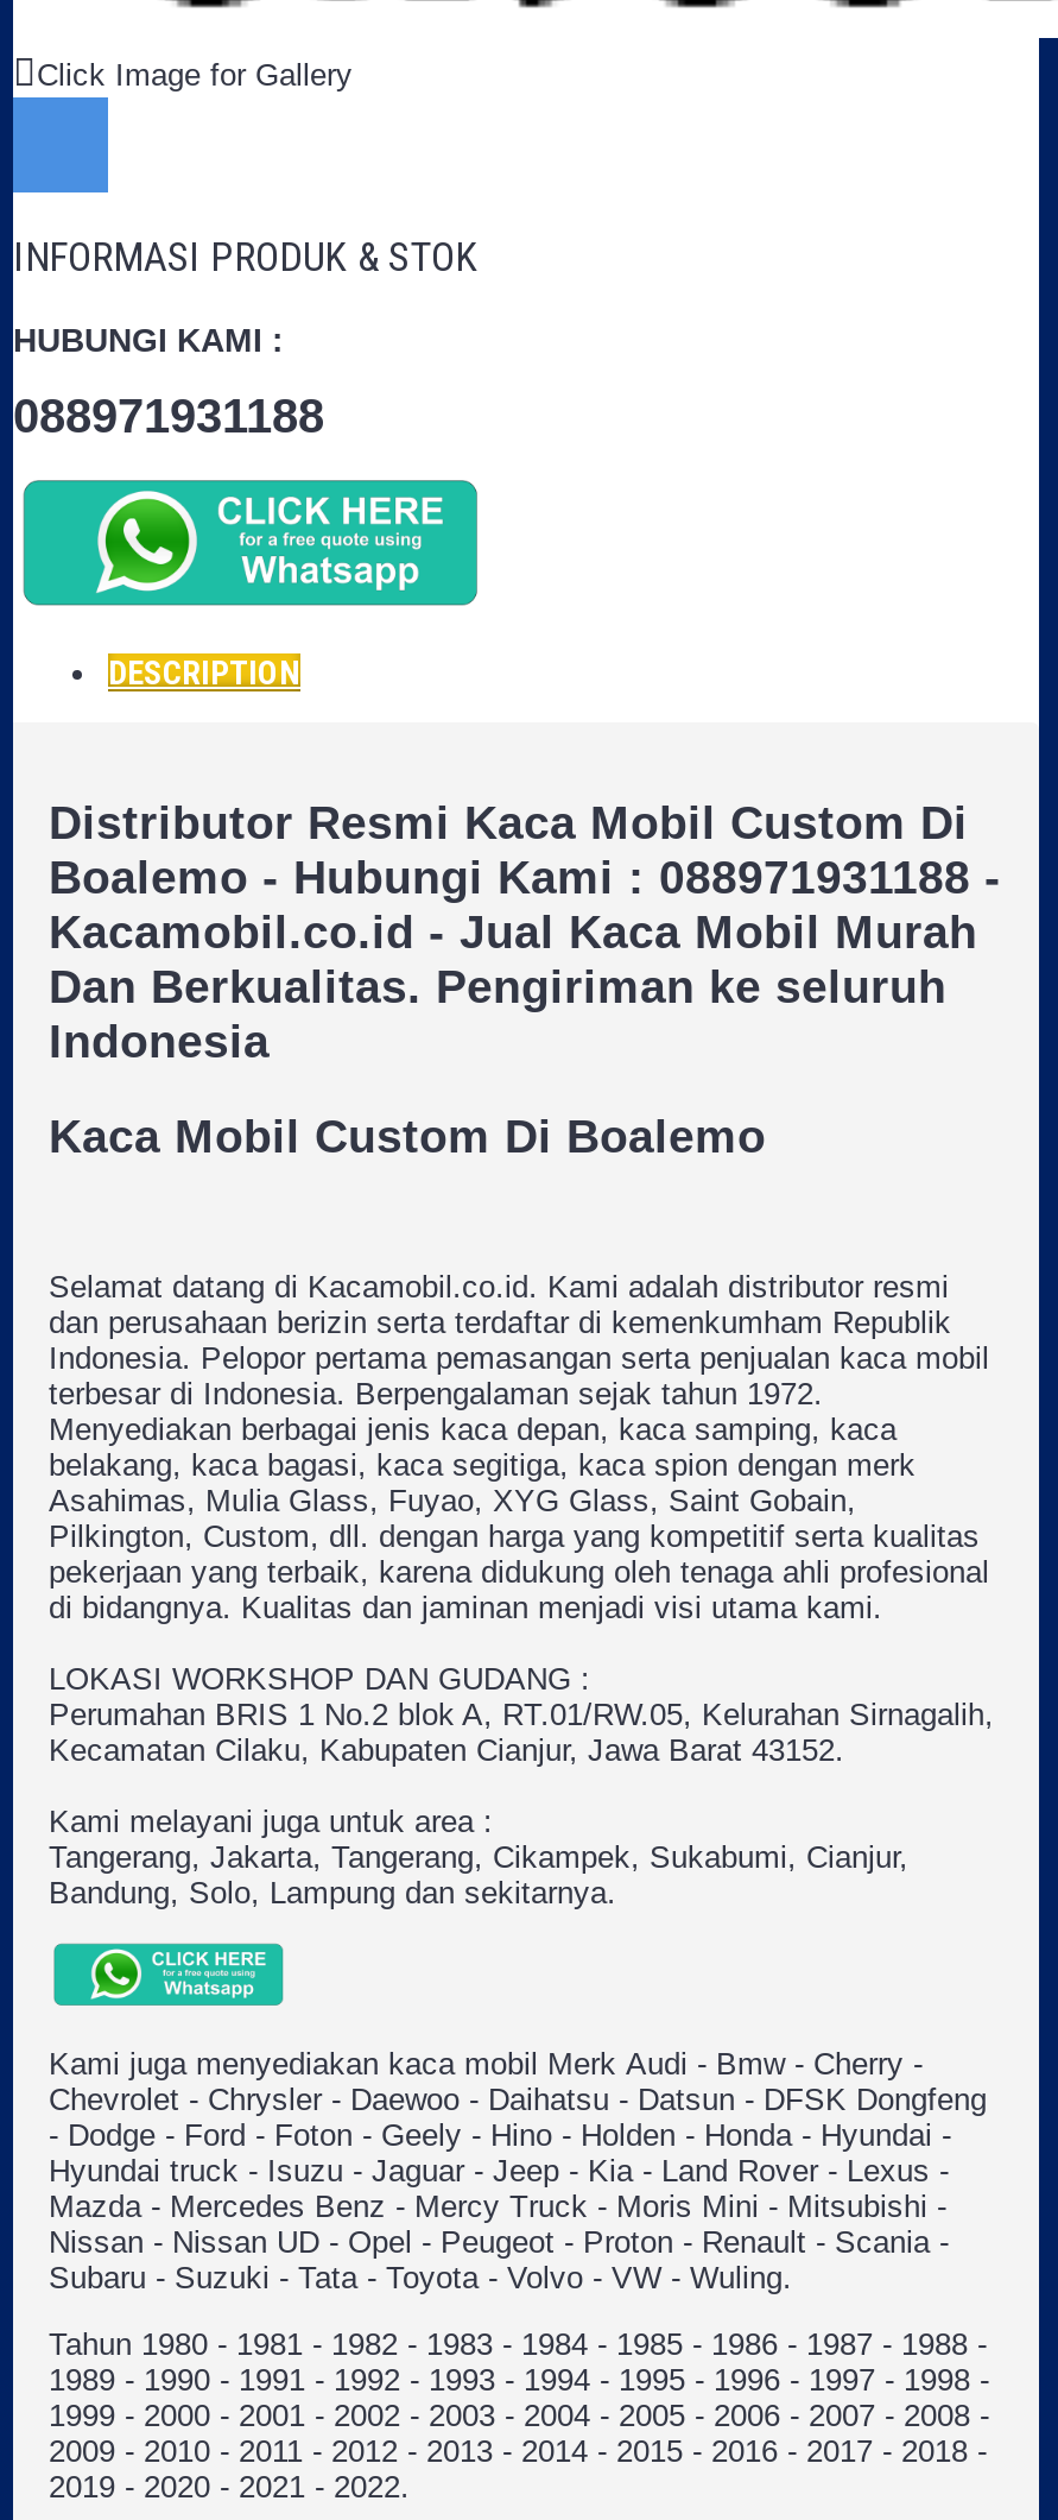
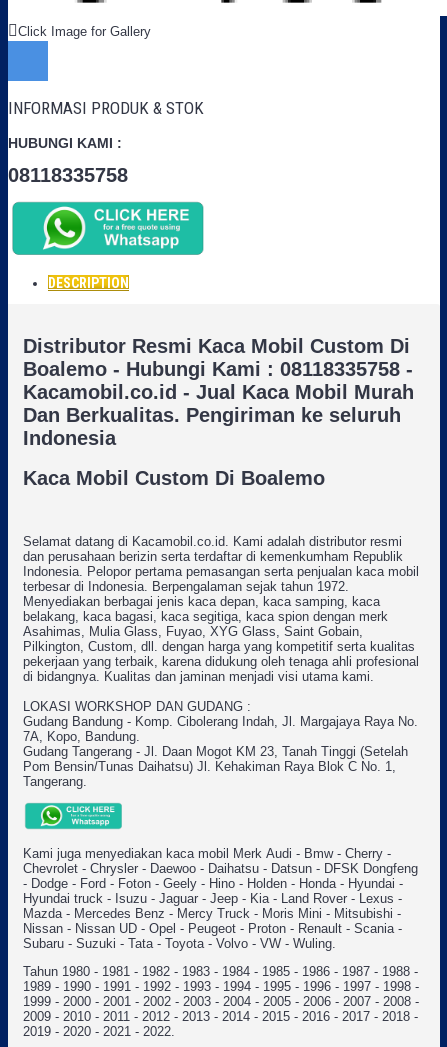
[13,390,324,442] 088971931188 -> [8,164,128,186] 08118335758
[49,851,1001,904] Boalemo - Hubungi Kami : 088971931188 - -> [23,358,413,380] Boalemo - Hubungi Kami : 08118335758 -
[49,1696,994,1910] Perumahan BRIS 1 No.2 blok A, RT.01/RW.05, Kelurahan Sirnagalih, | Kecamatan Cilaku, Kabupaten Cianjur, Jawa Barat 43152. | Kami melayani juga untuk area : | Tangerang, Jakarta, Tangerang, Cikampek, Sukabumi, Cianjur, | Bandung, Solo, Lampung dan sekitarnya. -> [23,714,418,789] Gudang Bandung - Komp. Cibolerang Indah, Jl. Margajaya Raya No. | 7A, Kopo, Bandung. | Gudang Tangerang - Jl. Daan Mogot KM 23, Tanah Tinggi (Setelah | Pom Bensin/Tunas Daihatsu) Jl. Kehakiman Raya Blok C No. 1, | Tangerang.

